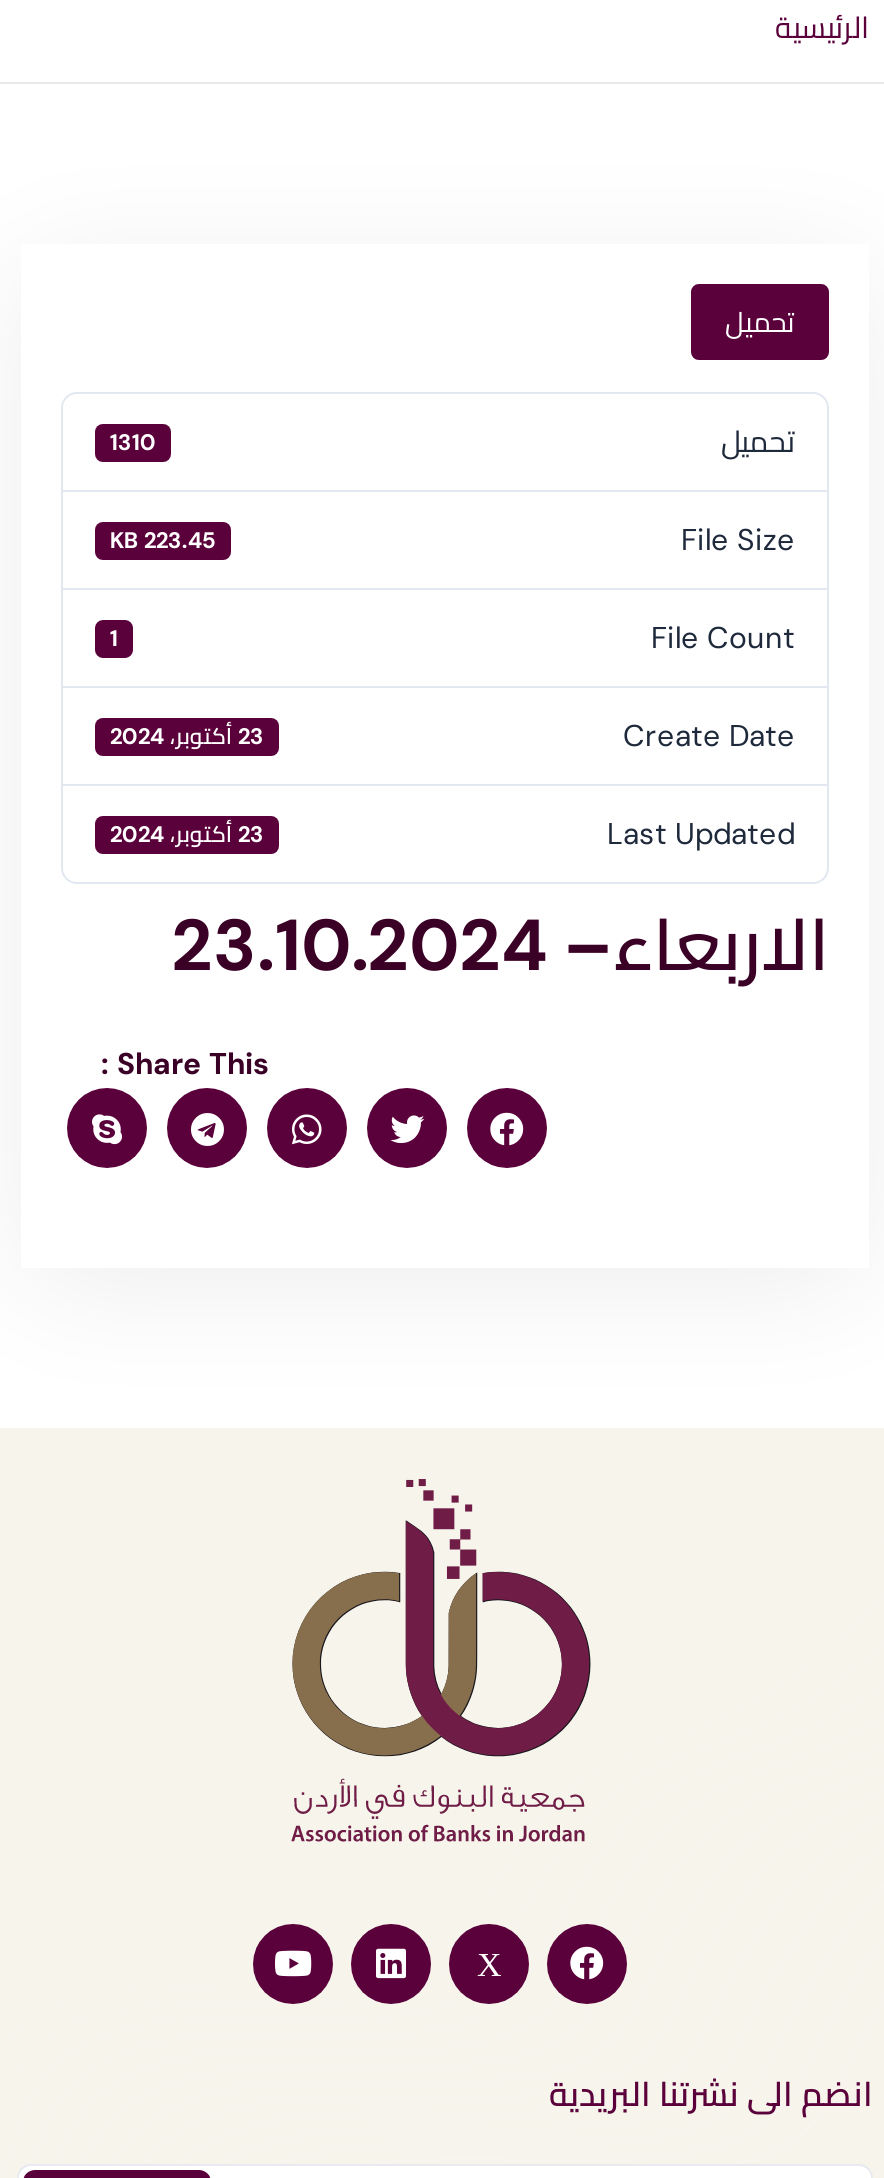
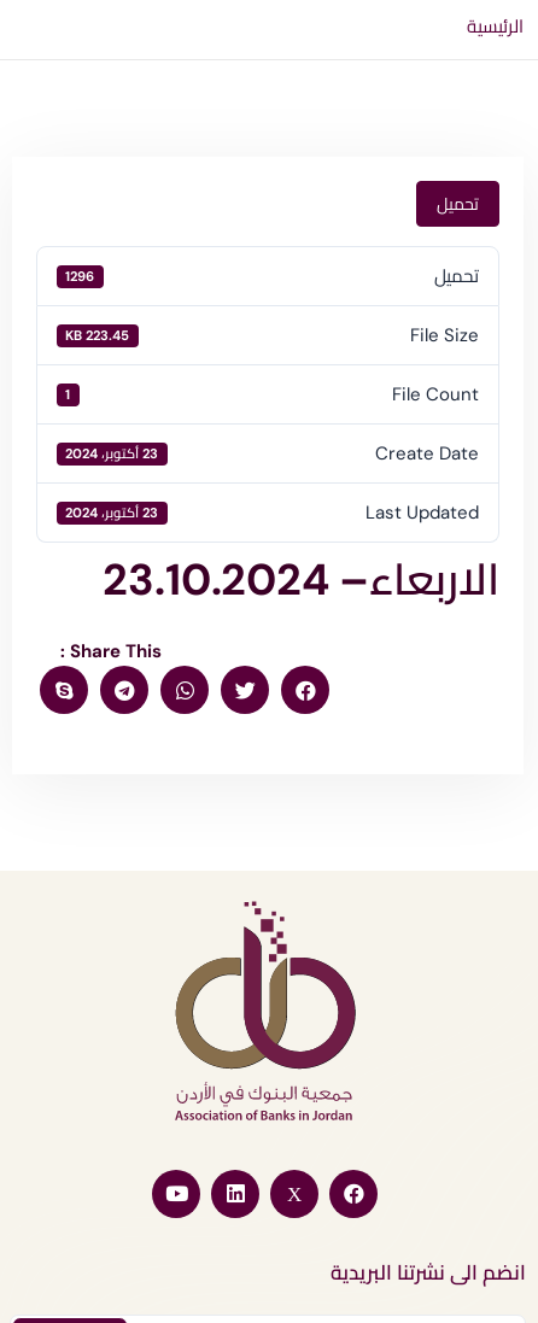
[110,428,156,456] 1310 -> [66,268,94,284] 1296

